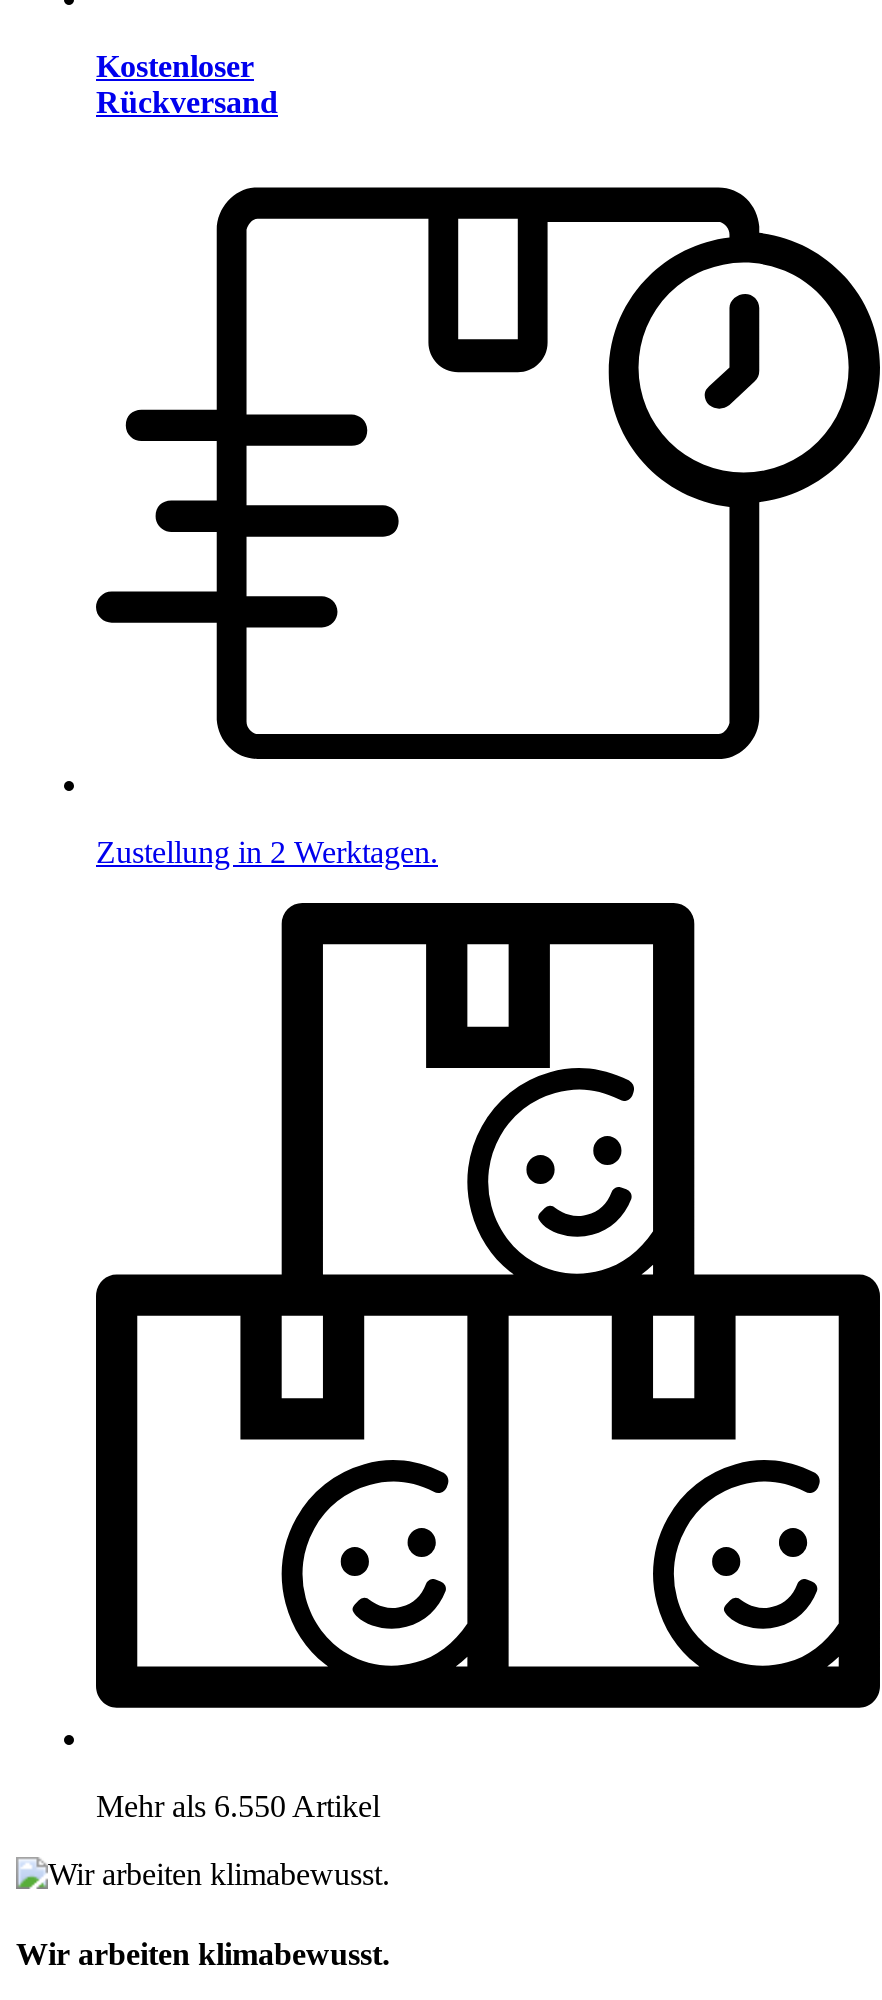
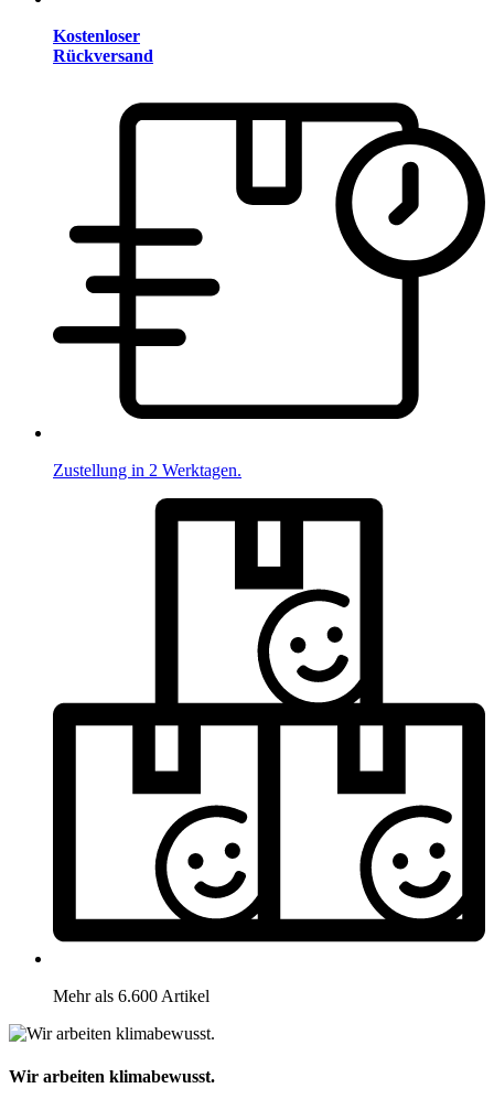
[96,1790,380,1824] Mehr als 6.550 Artikel -> [53,986,210,1005] Mehr als 6.600 Artikel

